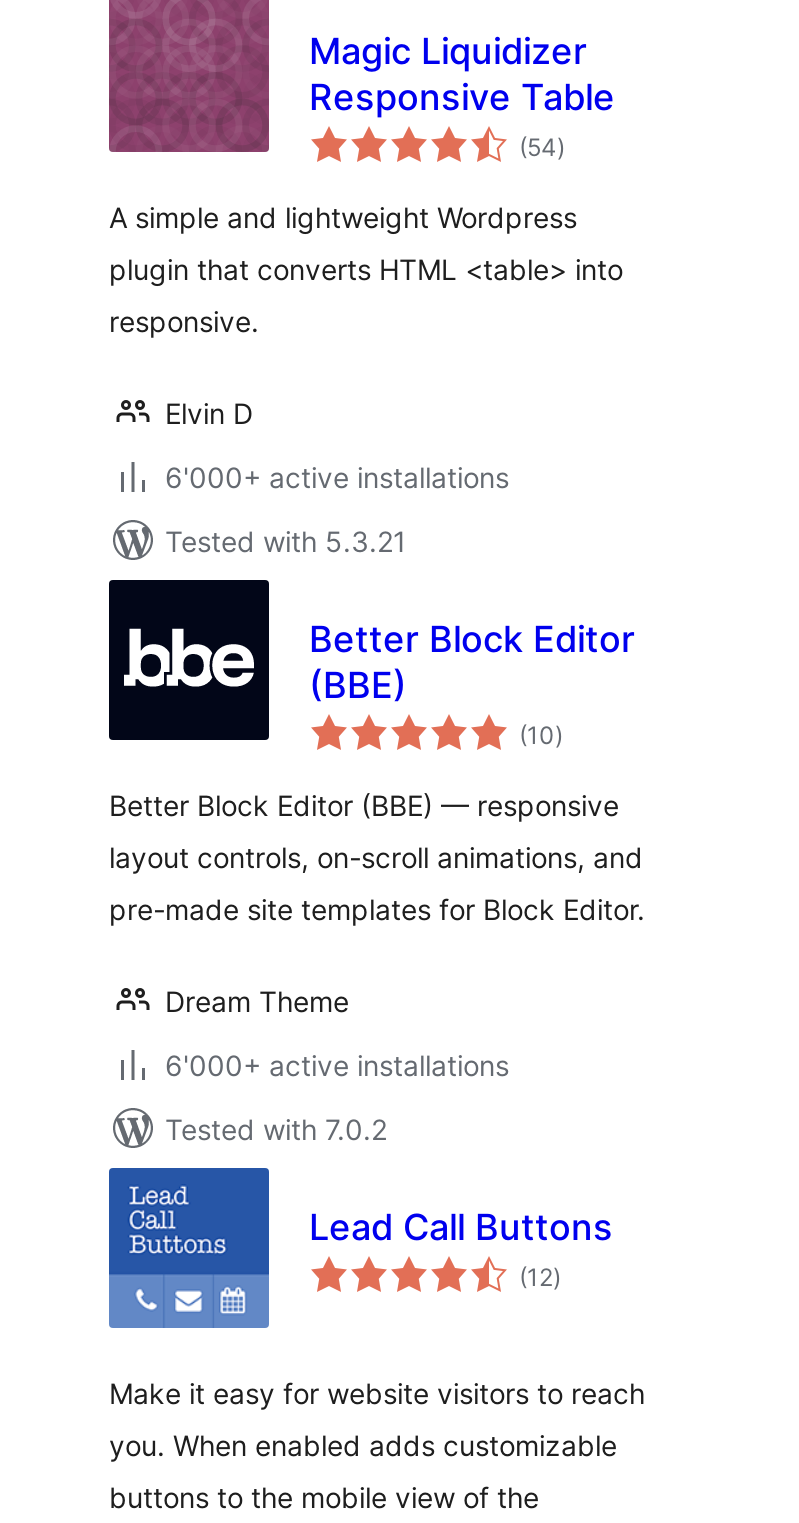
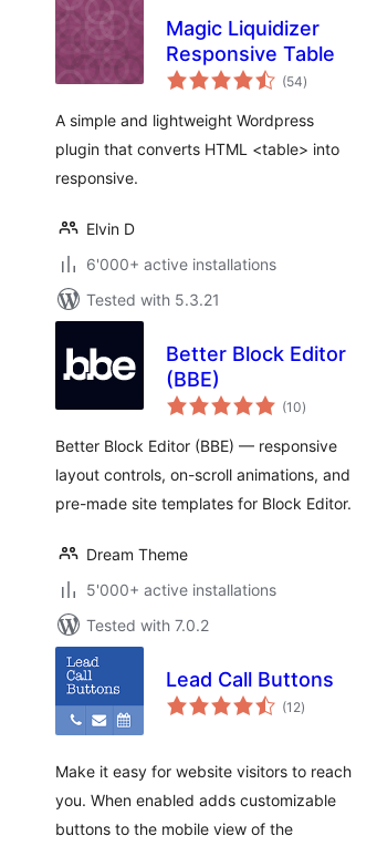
[165,1048,509,1082] 6'000+ active installations -> [86,580,276,599] 5'000+ active installations

